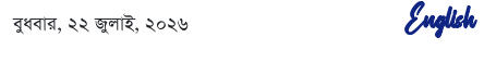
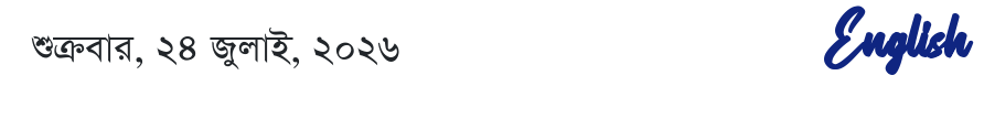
[13,12,189,37] বুধবার, ২২ জুলাই, ২০২৬ -> [32,24,400,75] শুক্রবার, ২৪ জুলাই, ২০২৬

